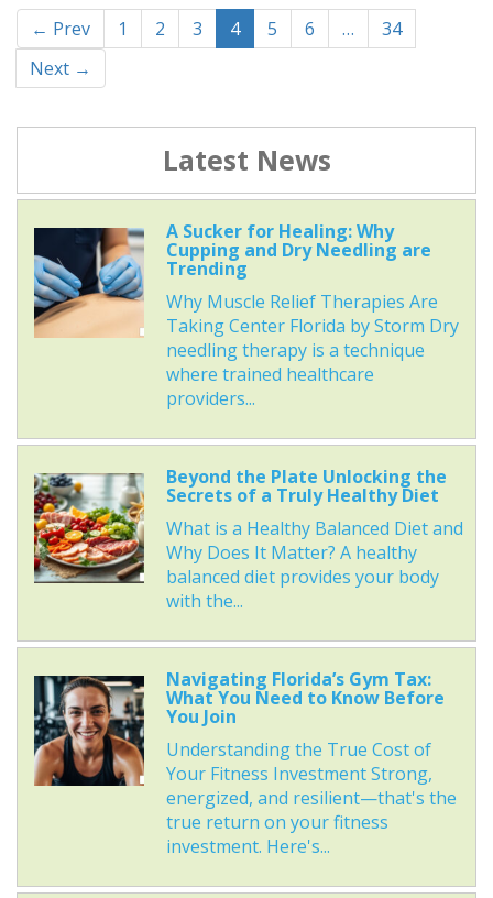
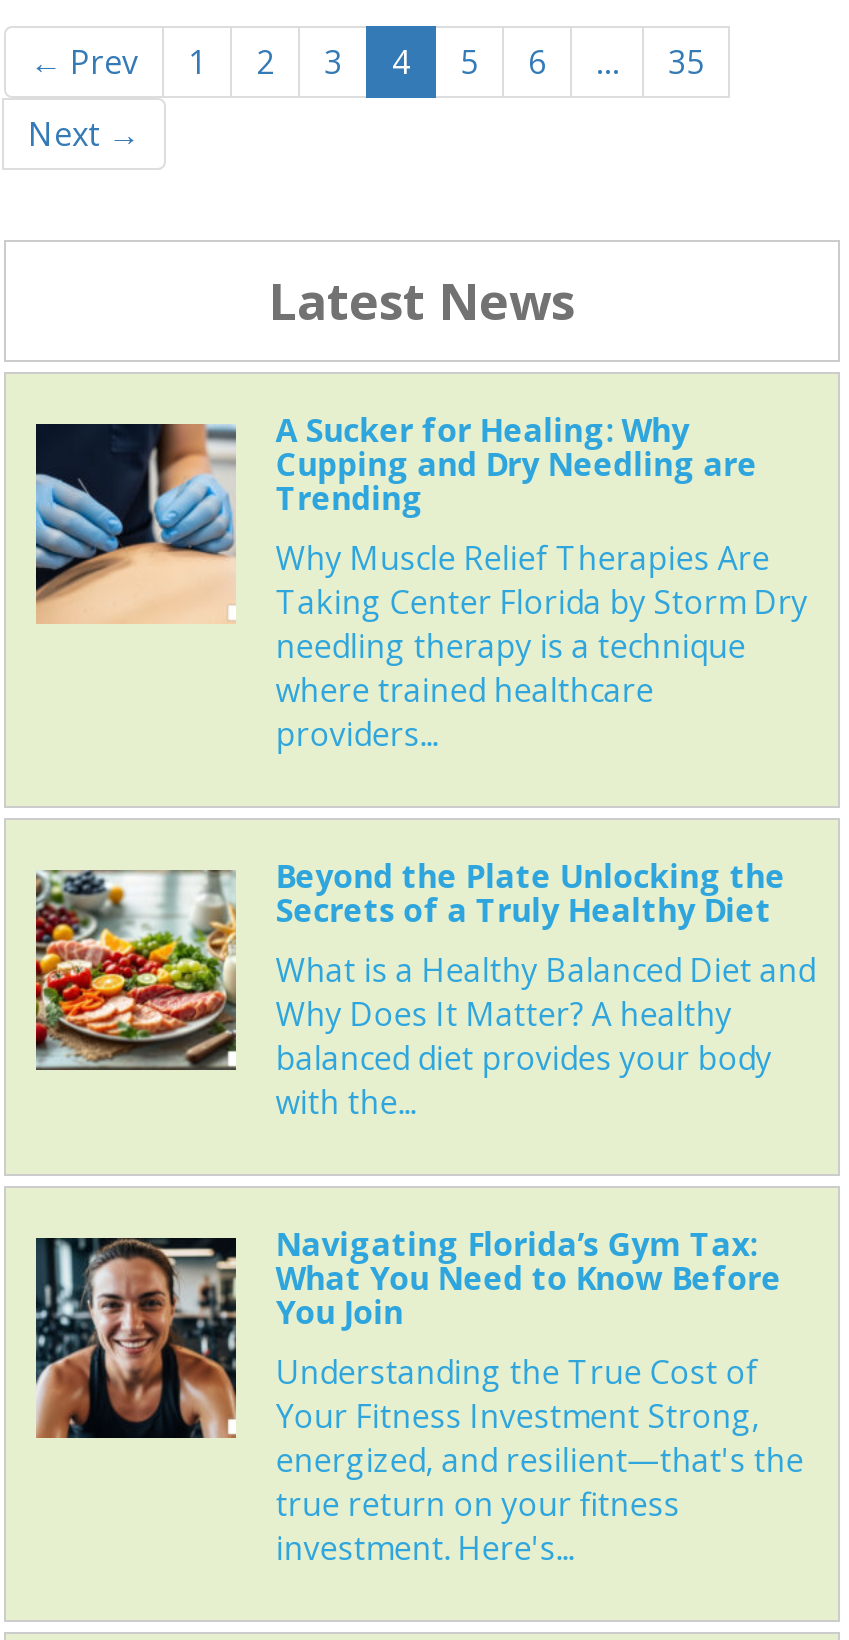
[382,16,402,41] 34 -> [668,40,704,84] 35

